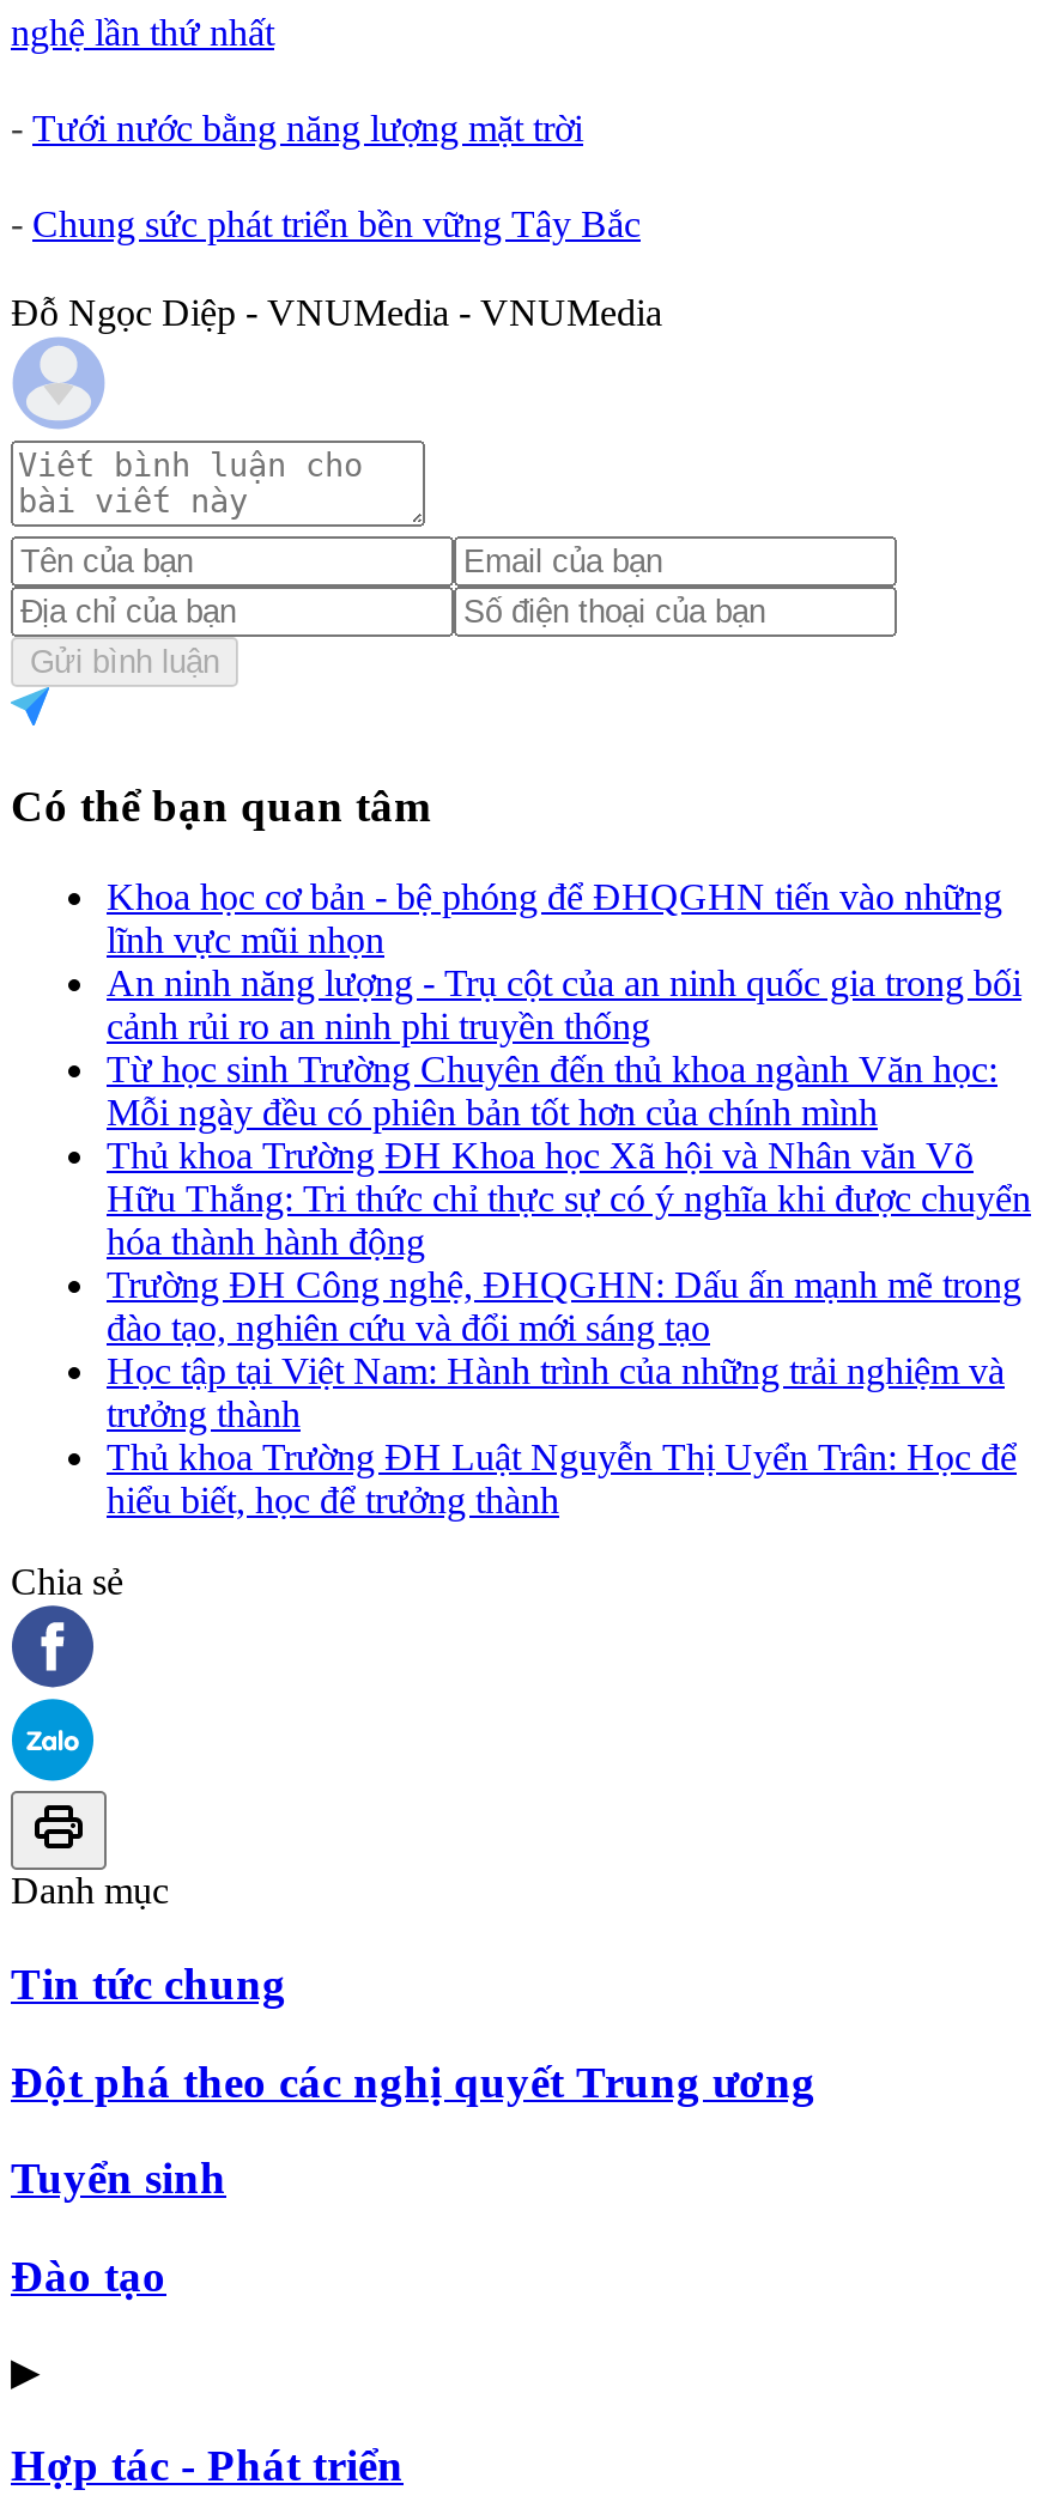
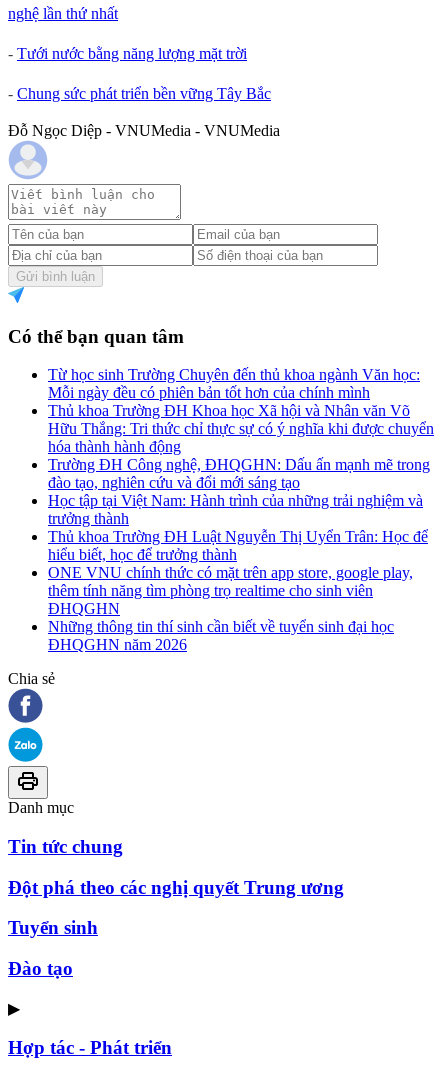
[107,877,1021,1047] Khoa học cơ bản - bệ phóng để ĐHQGHN tiến vào những | lĩnh vực mũi nhọn | An ninh năng lượng - Trụ cột của an ninh quốc gia trong bối | cảnh rủi ro an ninh phi truyền thống -> none
moved [107,1049,1031,1521] -> [48,366,434,563]: Từ học sinh Trường Chuyên đến thủ khoa ngành Văn học: | Mỗi ngày đều có phiên bản tốt hơn của chính mình | Thủ khoa Trường ĐH Khoa học Xã hội và Nhân văn Võ | ... | Thủ khoa Trường ĐH Luật Nguyễn Thị Uyển Trân: Học để | hiểu biết, học để trưởng thành
none -> [48,564,413,653] ONE VNU chính thức có mặt trên app store, google play, | thêm tính năng tìm phòng trọ realtime cho sinh viên | ĐHQGHN | Những thông tin thí sinh cần biết về tuyển sinh đại học | ĐHQGHN năm 2026

